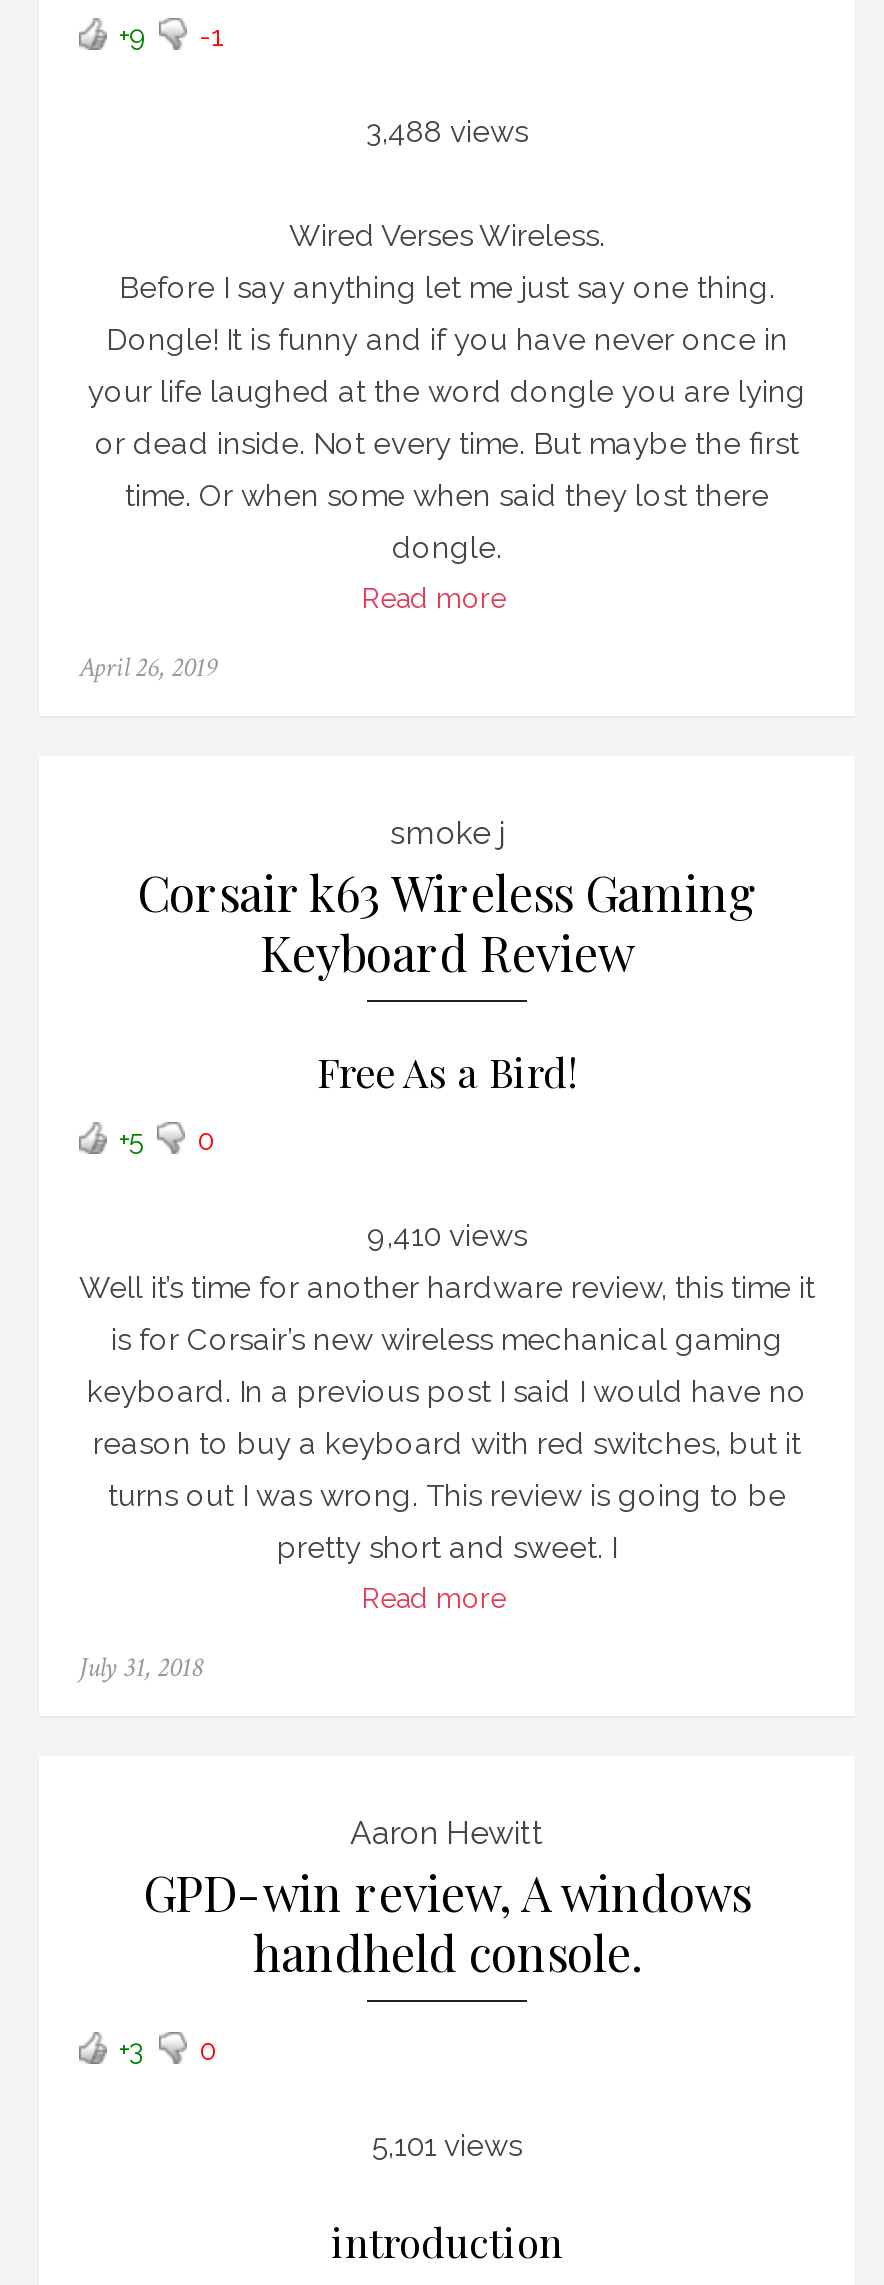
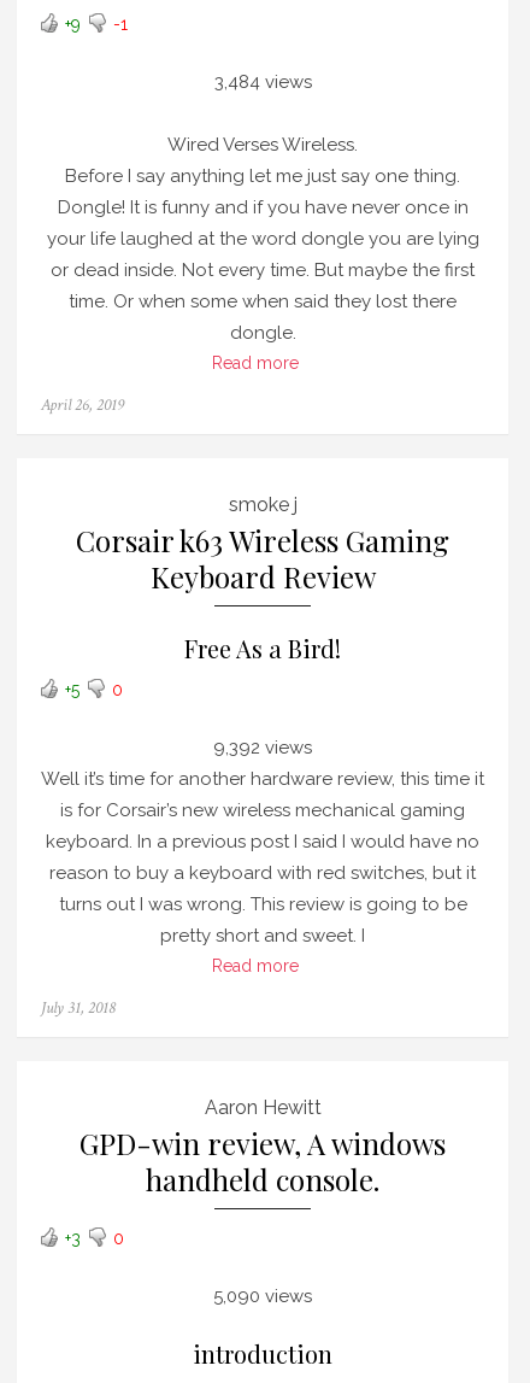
[366,114,528,150] 3,488 views -> [214,71,311,93] 3,484 views
[367,1218,527,1254] 9,410 views -> [213,737,312,758] 9,392 views
[372,2128,522,2164] 5,101 views -> [213,1285,312,1307] 5,090 views

